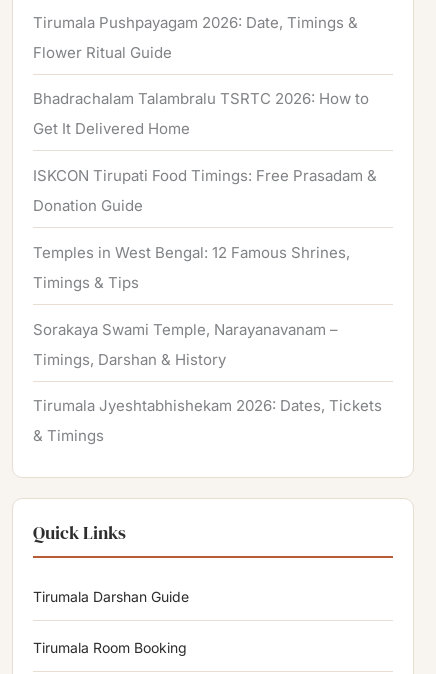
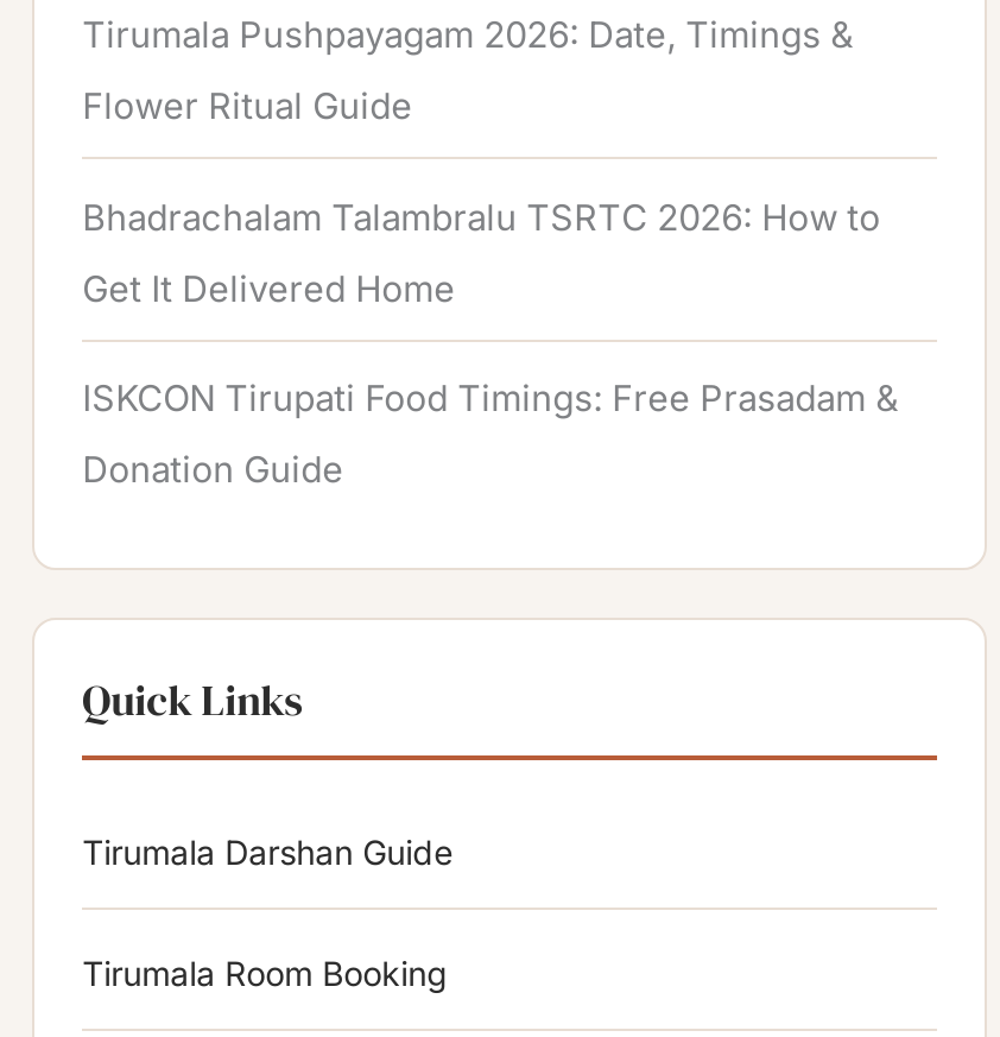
[33,243,382,445] Temples in West Bengal: 12 Famous Shrines, | Timings & Tips | Sorakaya Swami Temple, Narayanavanam – | Timings, Darshan & History | Tirumala Jyeshtabhishekam 2026: Dates, Tickets | & Timings -> none

